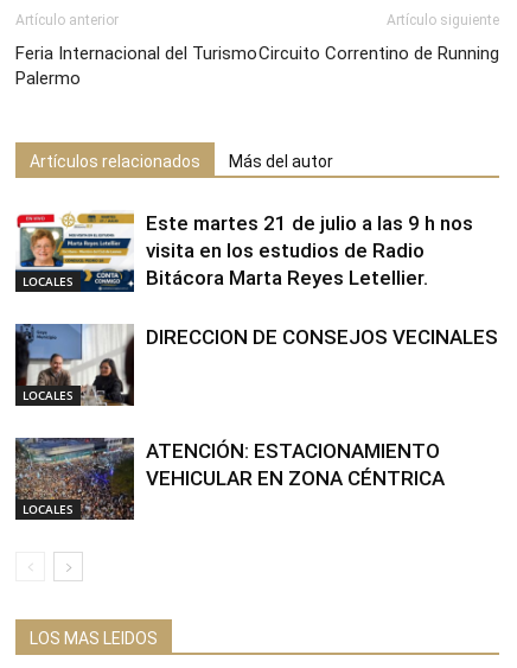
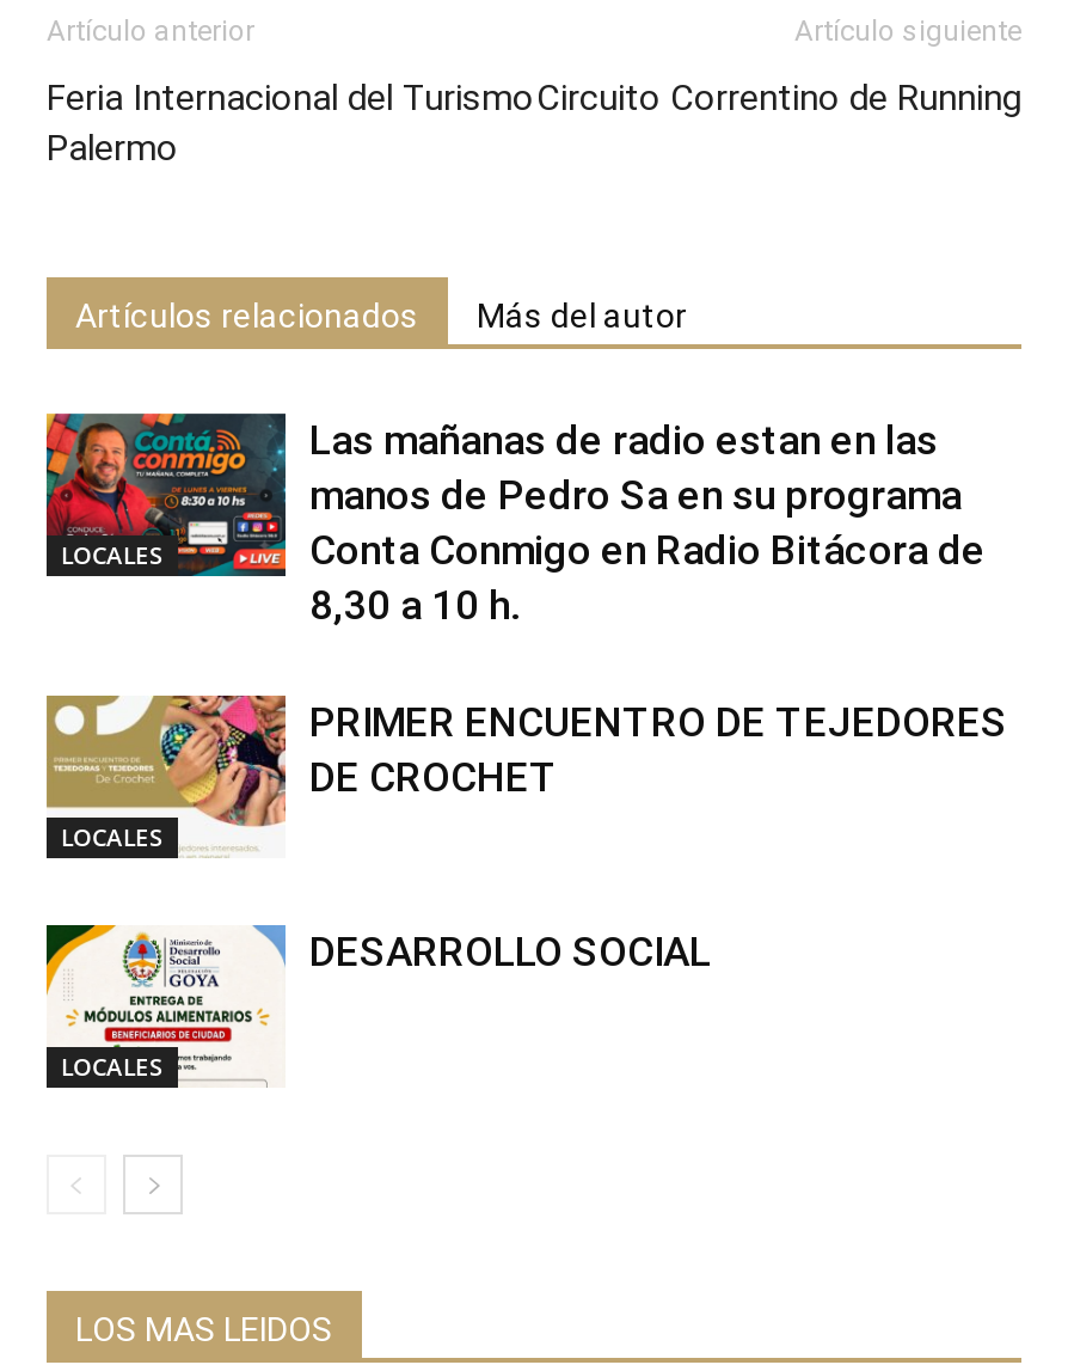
[14,210,473,293] [image] | Este martes 21 de julio a las 9 h nos | visita en los estudios de Radio | Bitácora Marta Reyes Letellier. -> [44,410,986,627] [image] | Las mañanas de radio estan en las | manos de Pedro Sa en su programa | Conta Conmigo en Radio Bitácora de | 8,30 a 10 h.
[14,323,498,407] [image] | DIRECCION DE CONSEJOS VECINALES -> [44,692,1007,859] [image] | PRIMER ENCUENTRO DE TEJEDORES | DE CROCHET
[14,437,445,521] [image] | ATENCIÓN: ESTACIONAMIENTO | VEHICULAR EN ZONA CÉNTRICA -> [44,922,711,1089] [image] | DESARROLLO SOCIAL

